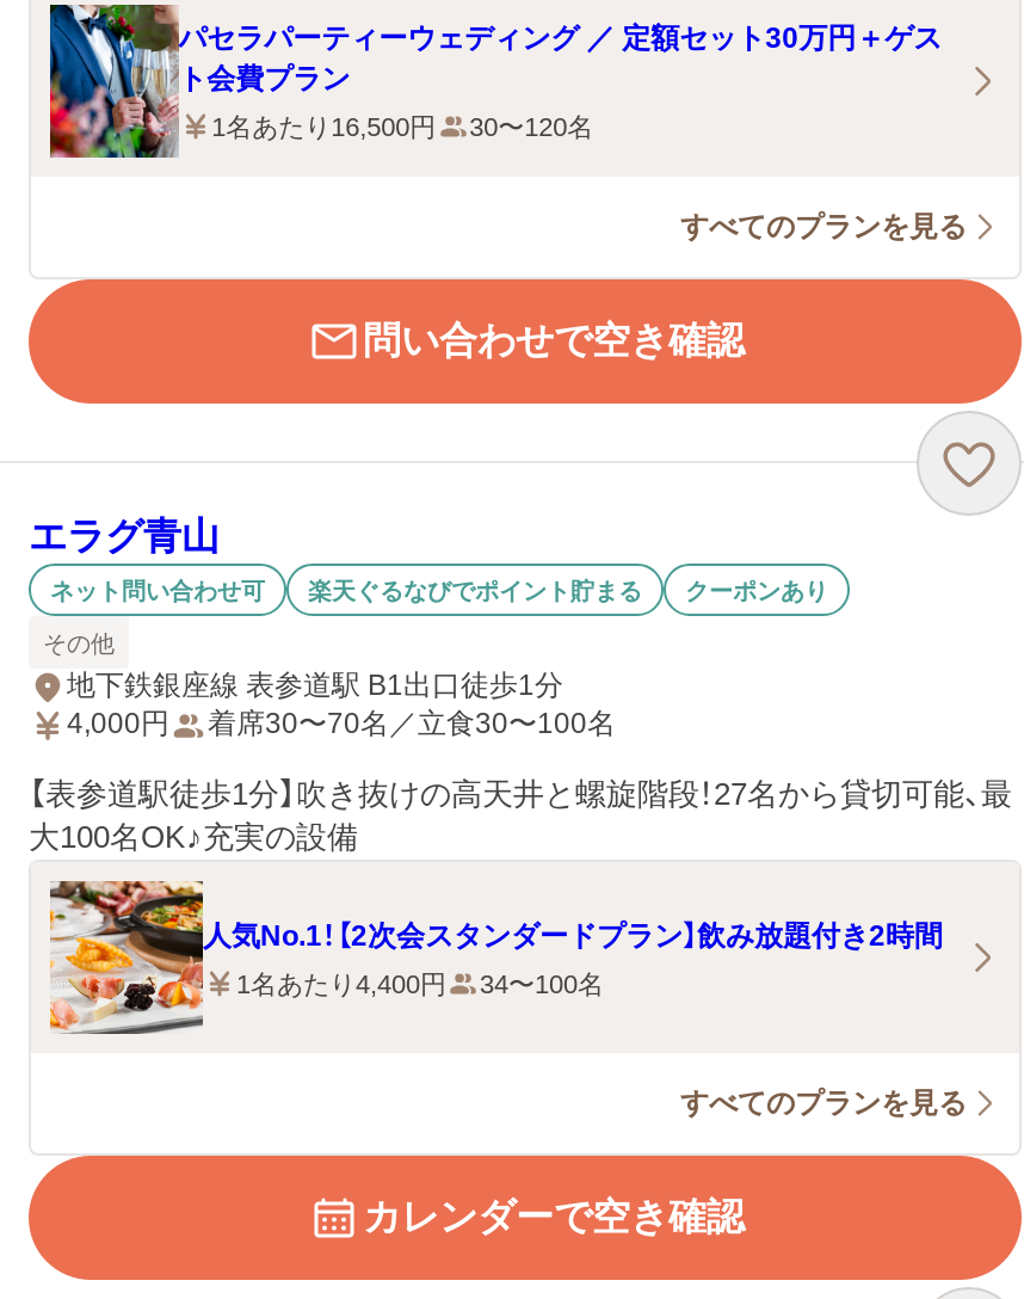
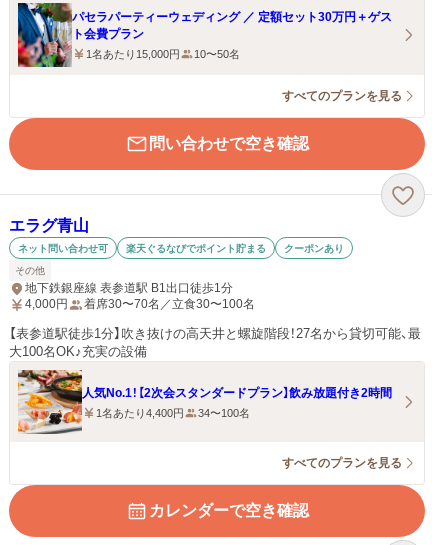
[211,112,436,141] 1名あたり16,500円 -> [86,48,180,60] 1名あたり15,000円
[469,112,593,141] 30〜120名 -> [194,48,240,60] 10〜50名

